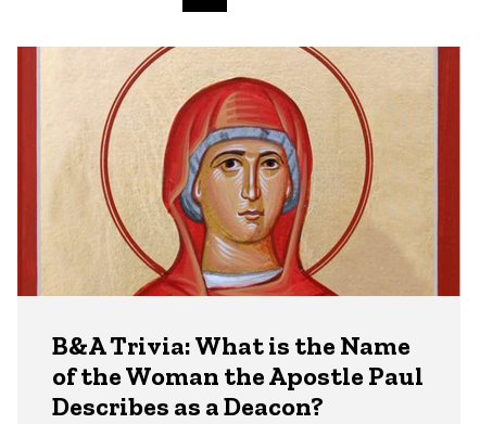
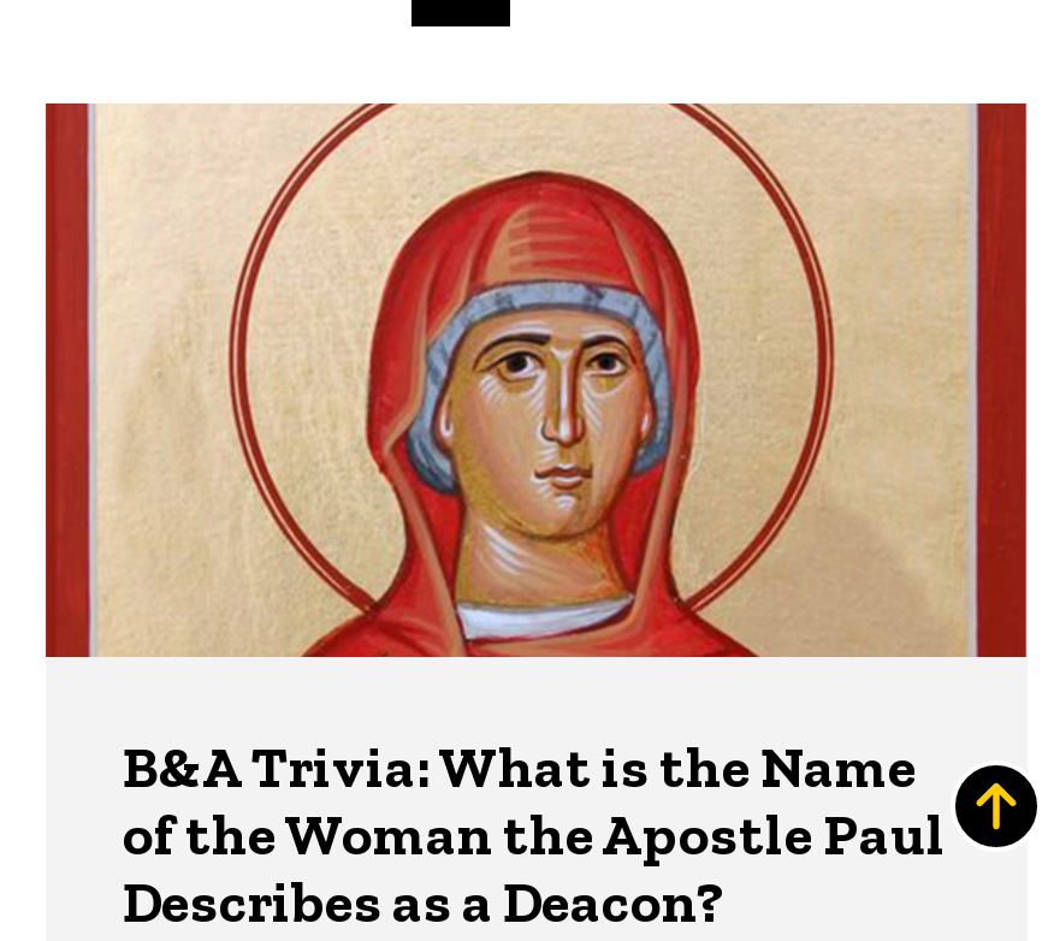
none -> [955,763,1040,850] [image]

